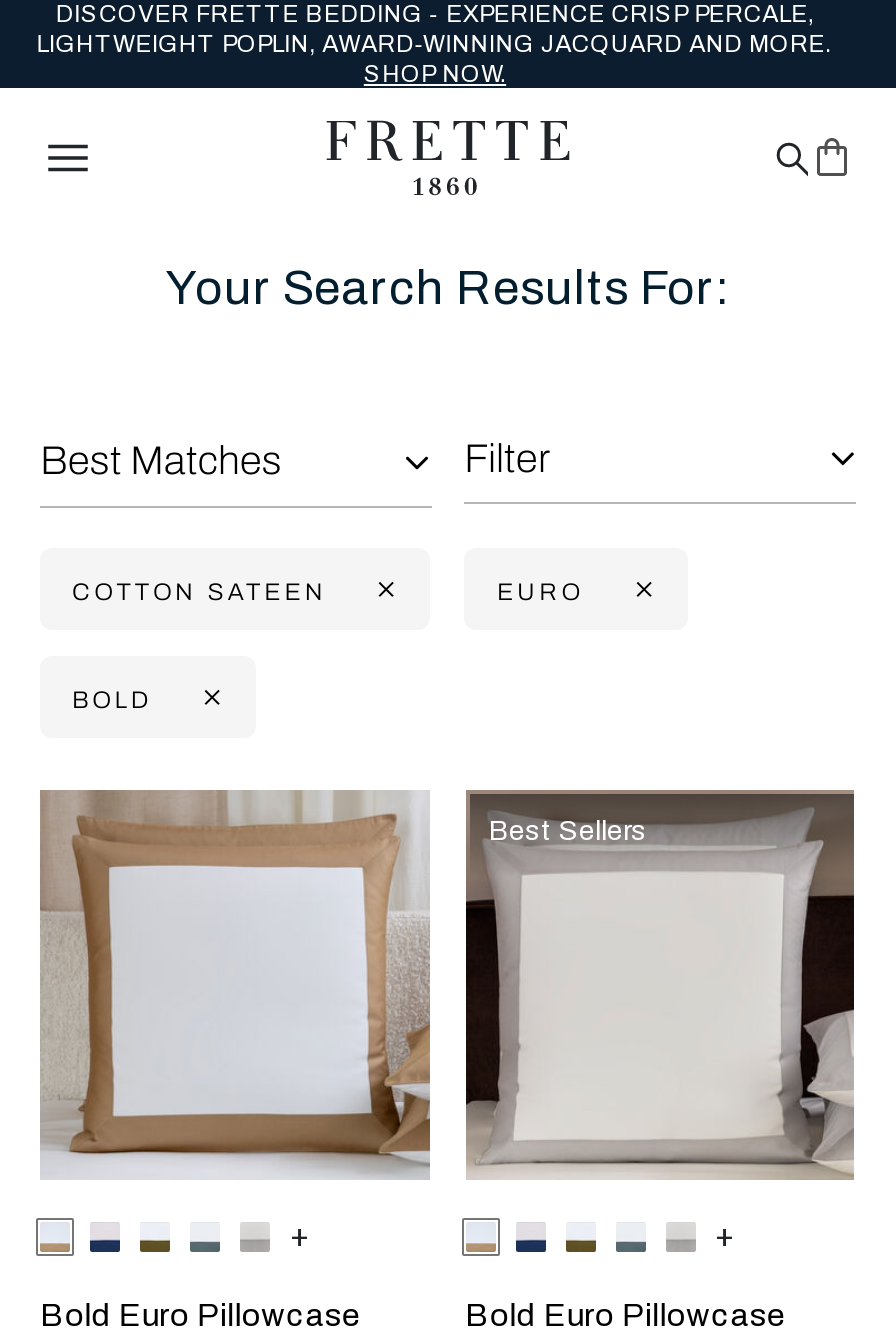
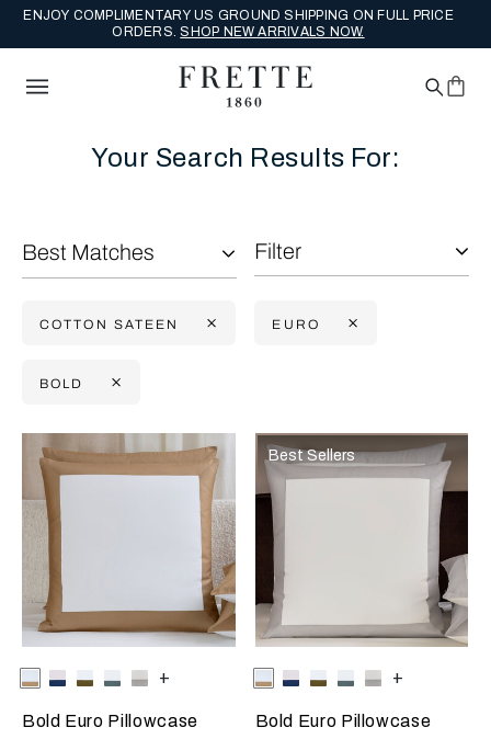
[37,0,833,87] DISCOVER FRETTE BEDDING - EXPERIENCE CRISP PERCALE, | LIGHTWEIGHT POPLIN, AWARD-WINNING JACQUARD AND MORE. | SHOP NOW. -> [23,8,453,39] ENJOY COMPLIMENTARY US GROUND SHIPPING ON FULL PRICE | ORDERS. SHOP NEW ARRIVALS NOW.

